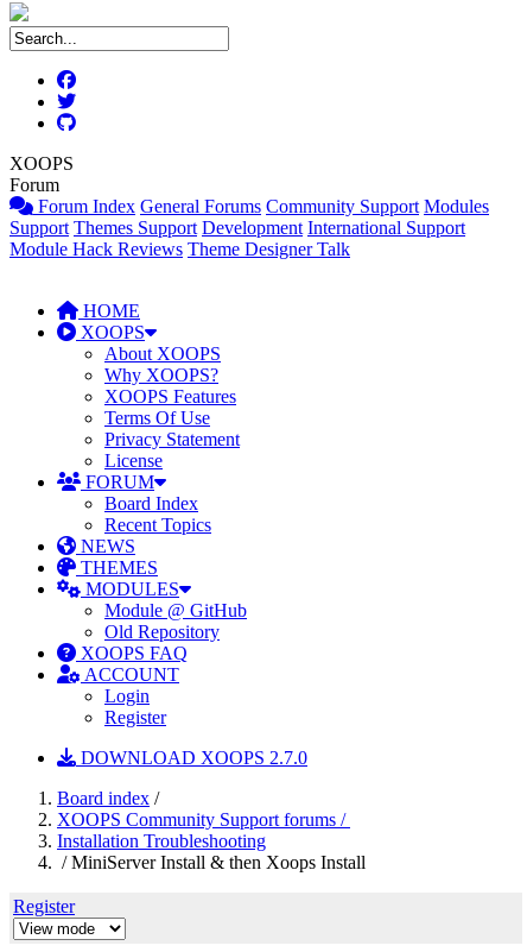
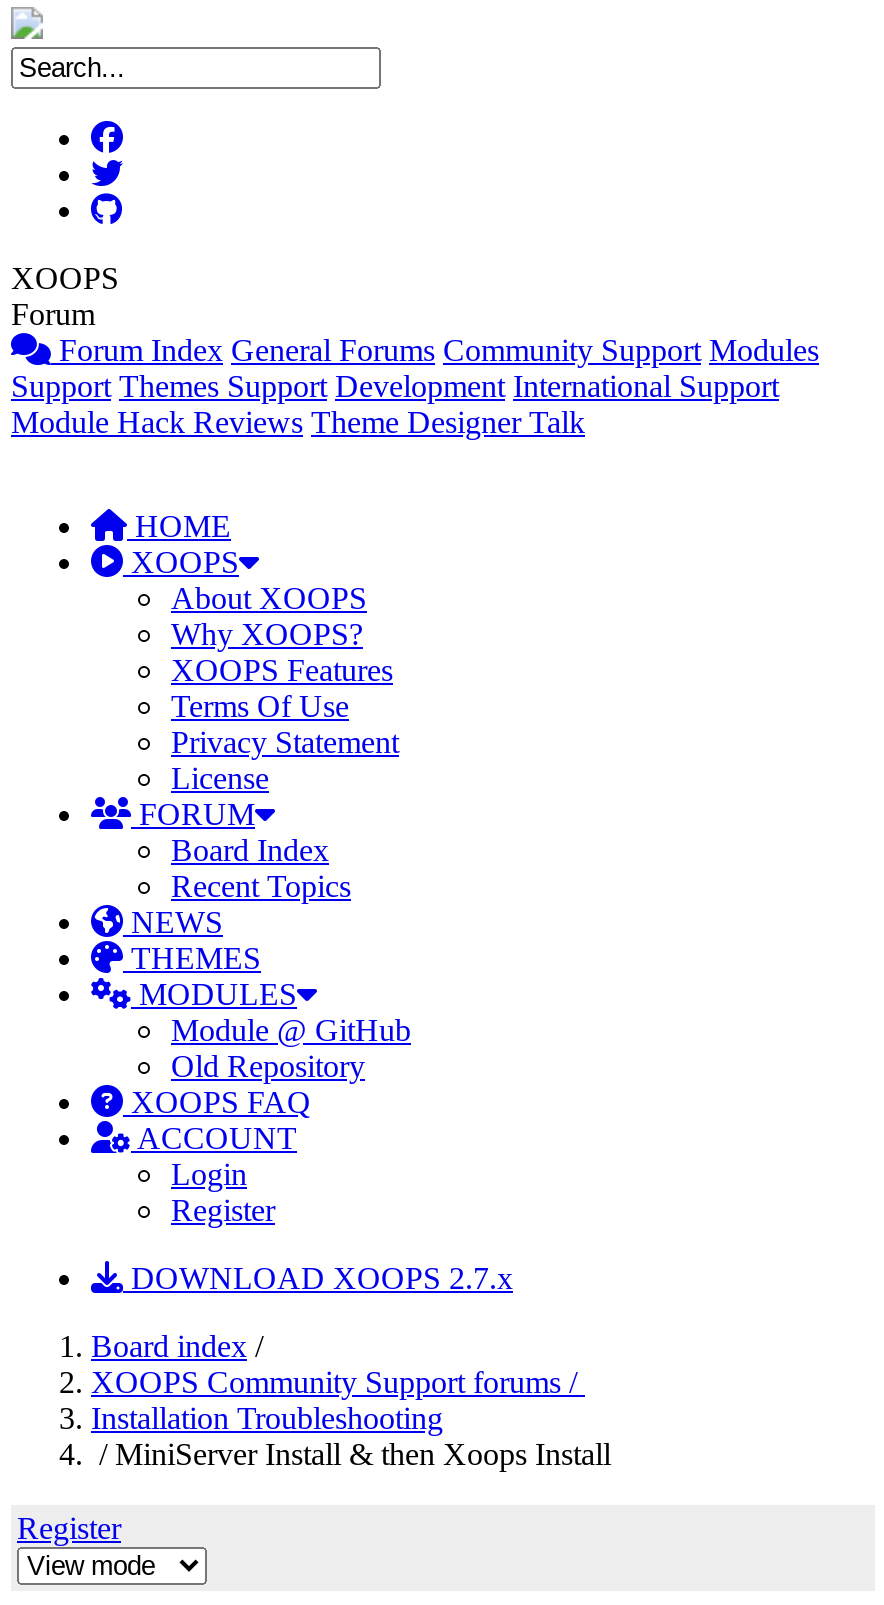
[76,748,307,768] DOWNLOAD XOOPS 2.7.0 -> [123,1261,513,1295] DOWNLOAD XOOPS 2.7.x

